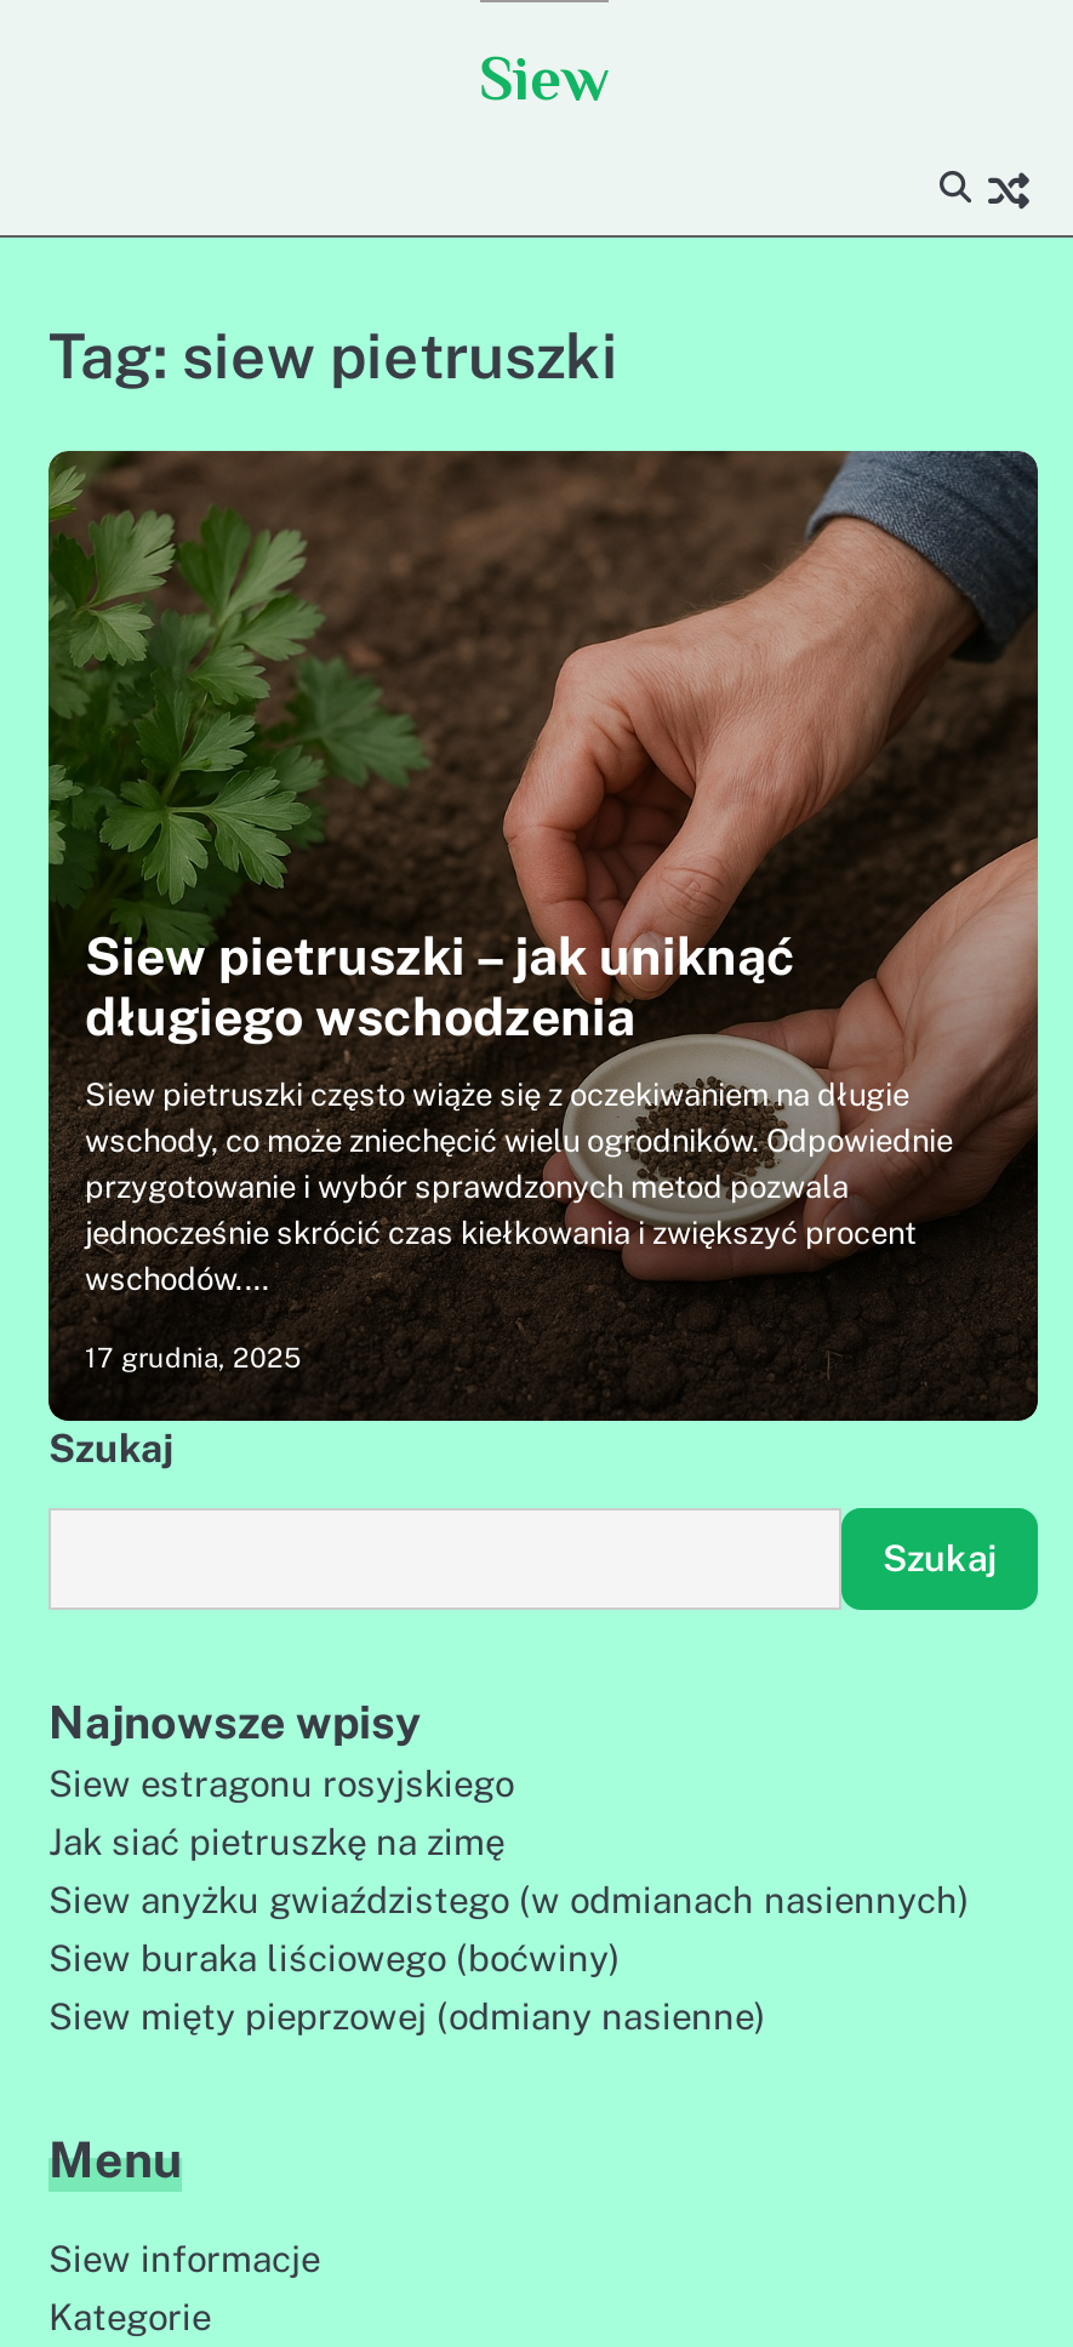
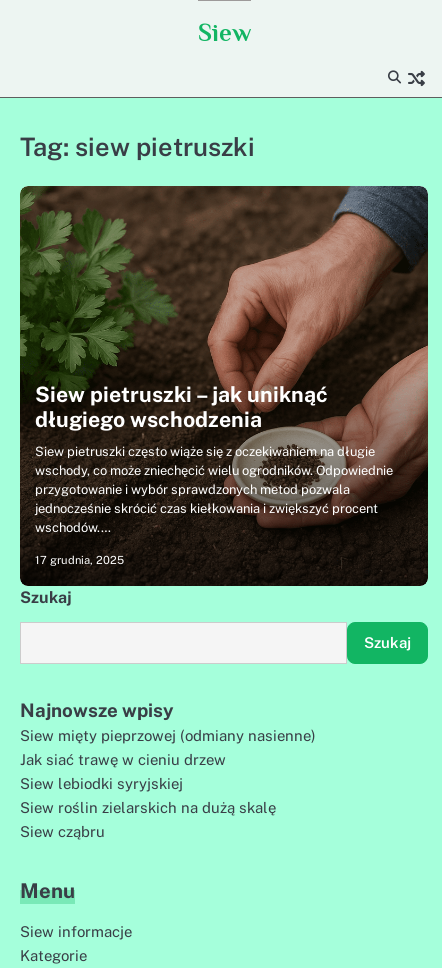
[48,1763,970,1978] Siew estragonu rosyjskiego | Jak siać pietruszkę na zimę | Siew anyżku gwiaździstego (w odmianach nasiennych) | Siew buraka liściowego (boćwiny) -> none
moved [48,1995,766,2037] -> [20,727,316,744]: Siew mięty pieprzowej (odmiany nasienne)
none -> [20,751,276,840] Jak siać trawę w cieniu drzew | Siew lebiodki syryjskiej | Siew roślin zielarskich na dużą skalę | Siew cząbru

